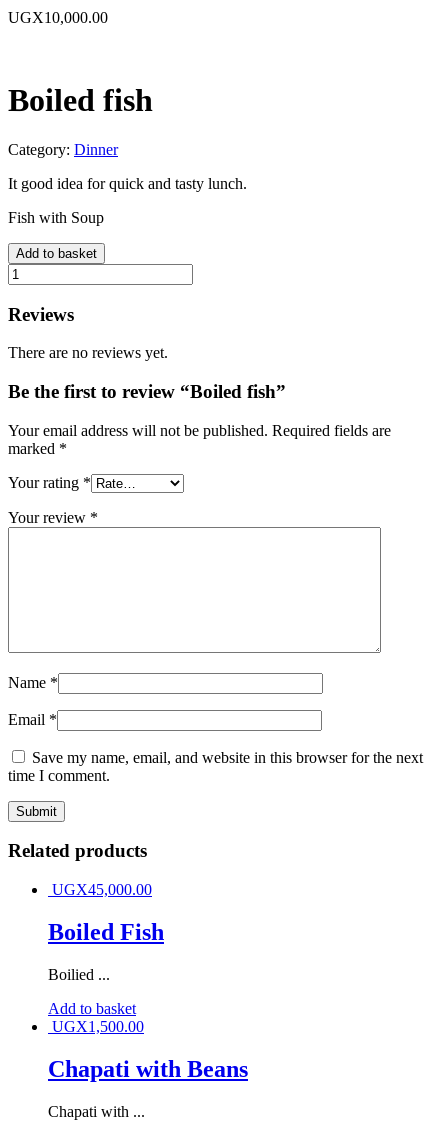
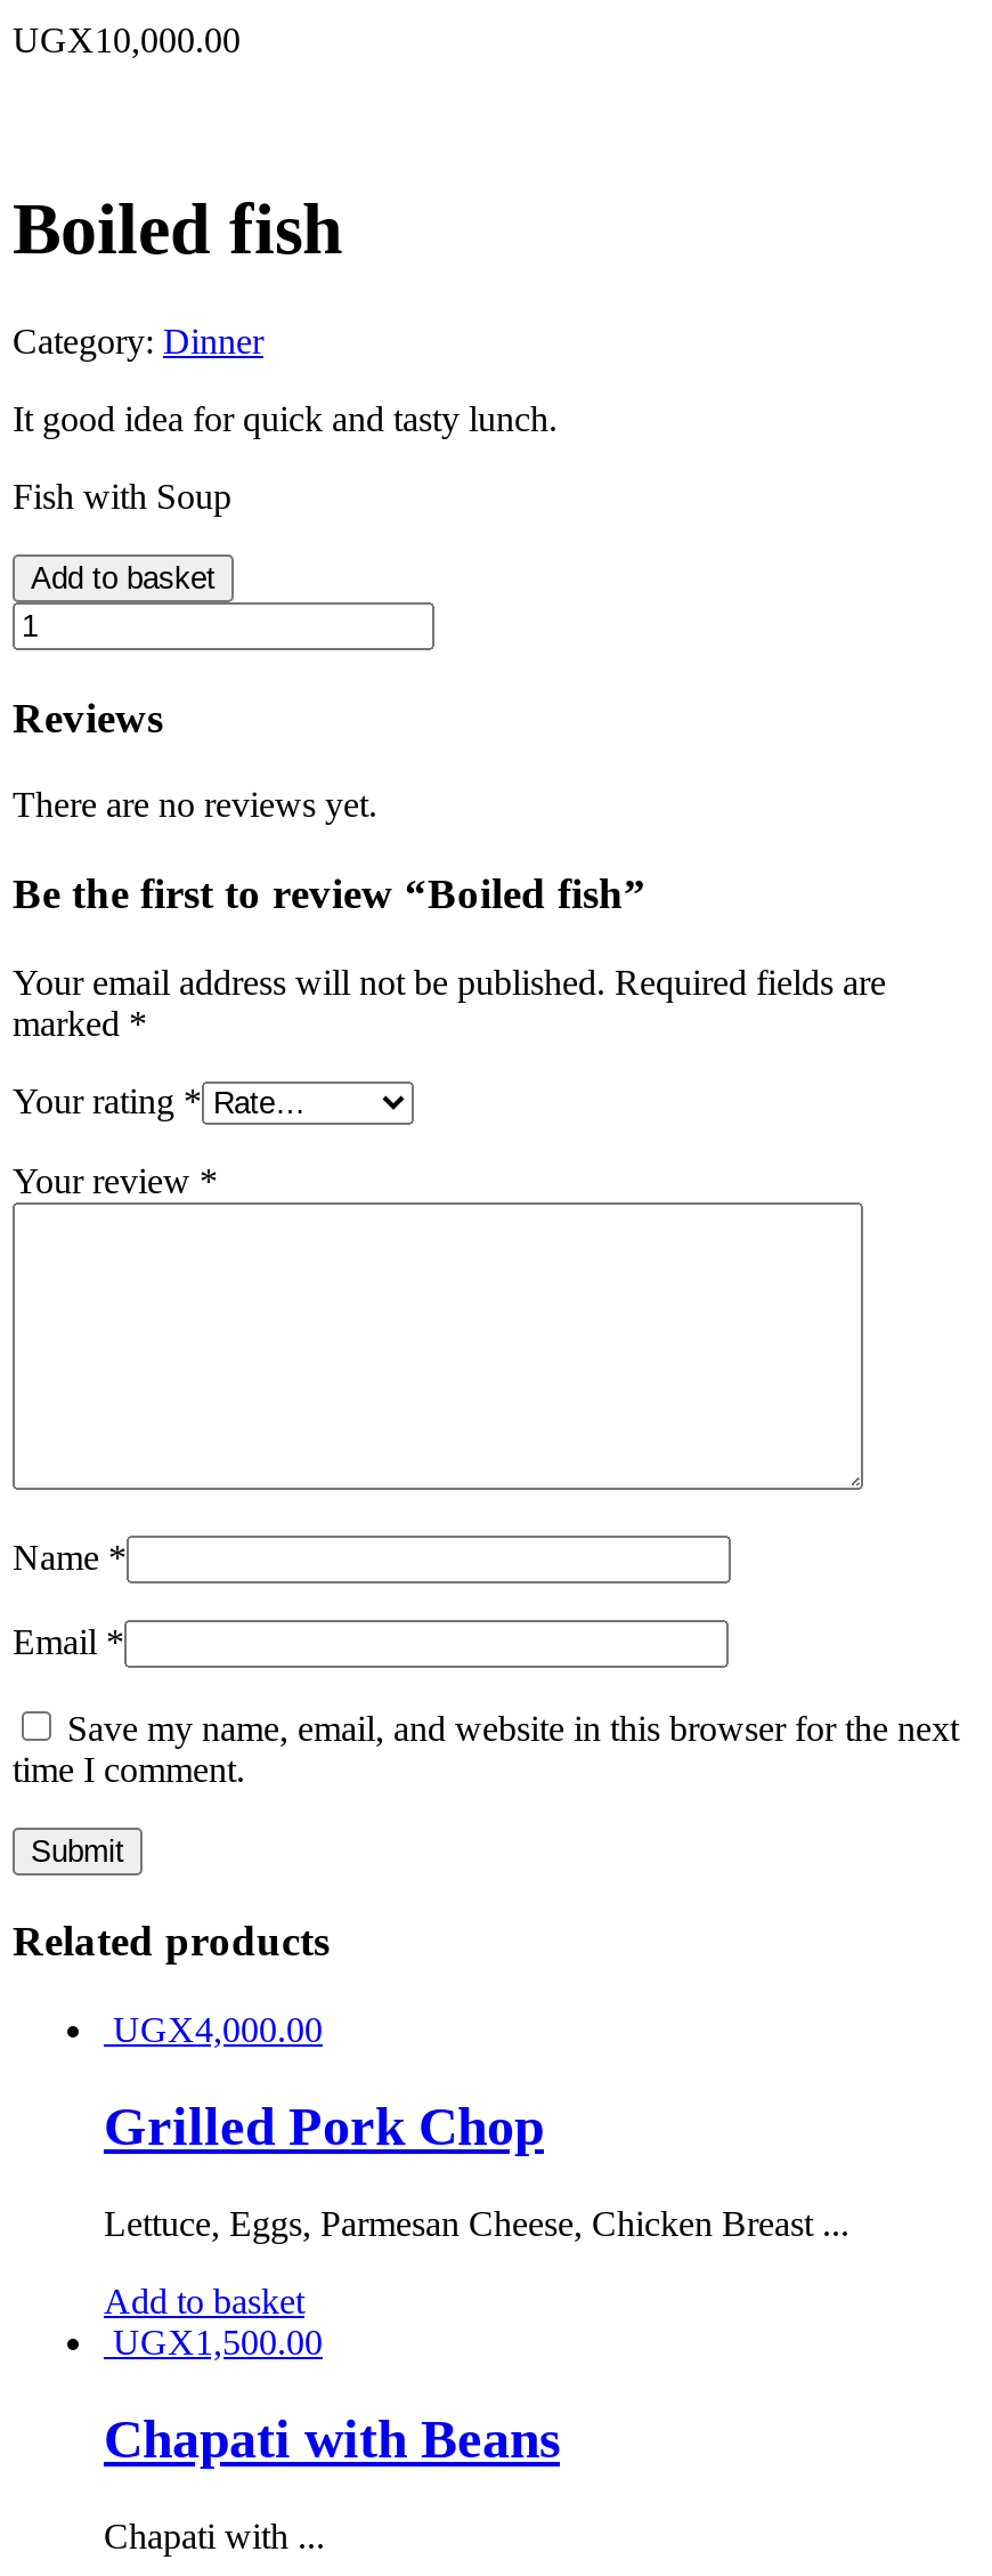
[52,881,152,898] UGX45,000.00 -> [113,2011,323,2049] UGX4,000.00
[48,919,164,945] Boiled Fish -> [104,2097,544,2156] Grilled Pork Chop
[48,966,110,983] Boilied ... -> [104,2204,849,2243] Lettuce, Eggs, Parmesan Cheese, Chicken Breast ...

